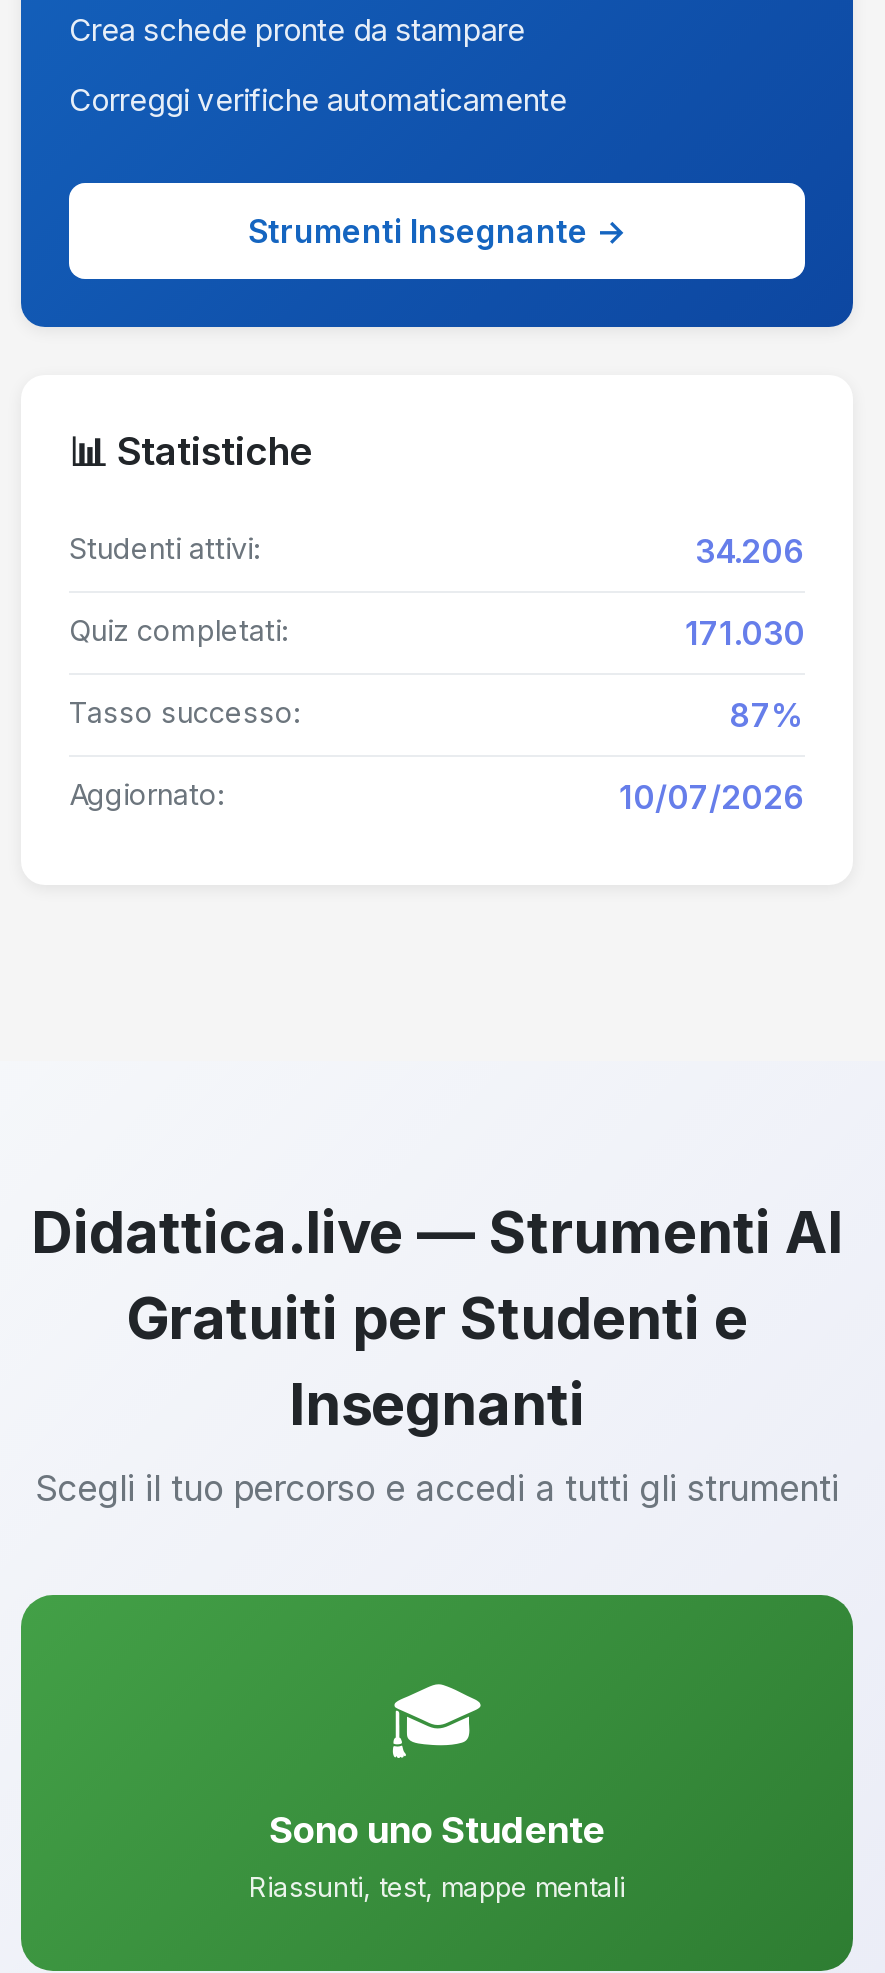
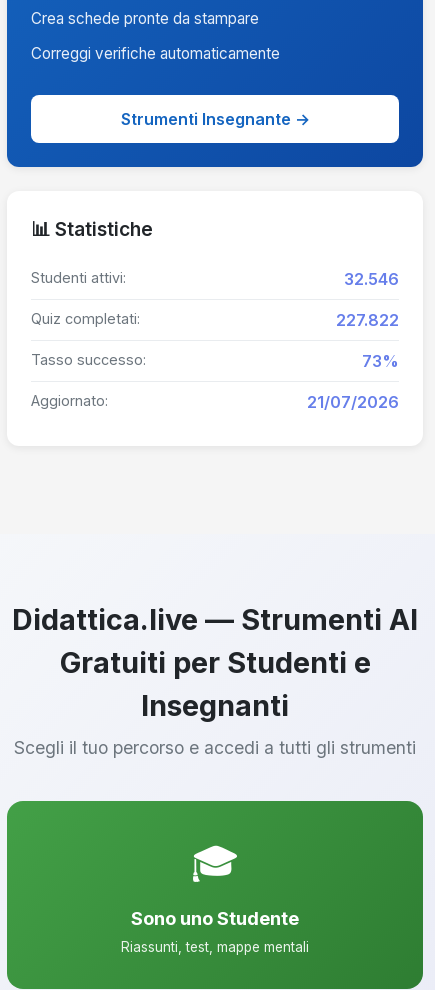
[695,532,805,572] 34.206 -> [344,269,399,289] 32.546
[685,614,805,654] 171.030 -> [336,310,399,330] 227.822
[729,696,805,736] 87% -> [362,351,399,371] 73%
[619,778,805,818] 10/07/2026 -> [307,392,399,412] 21/07/2026

